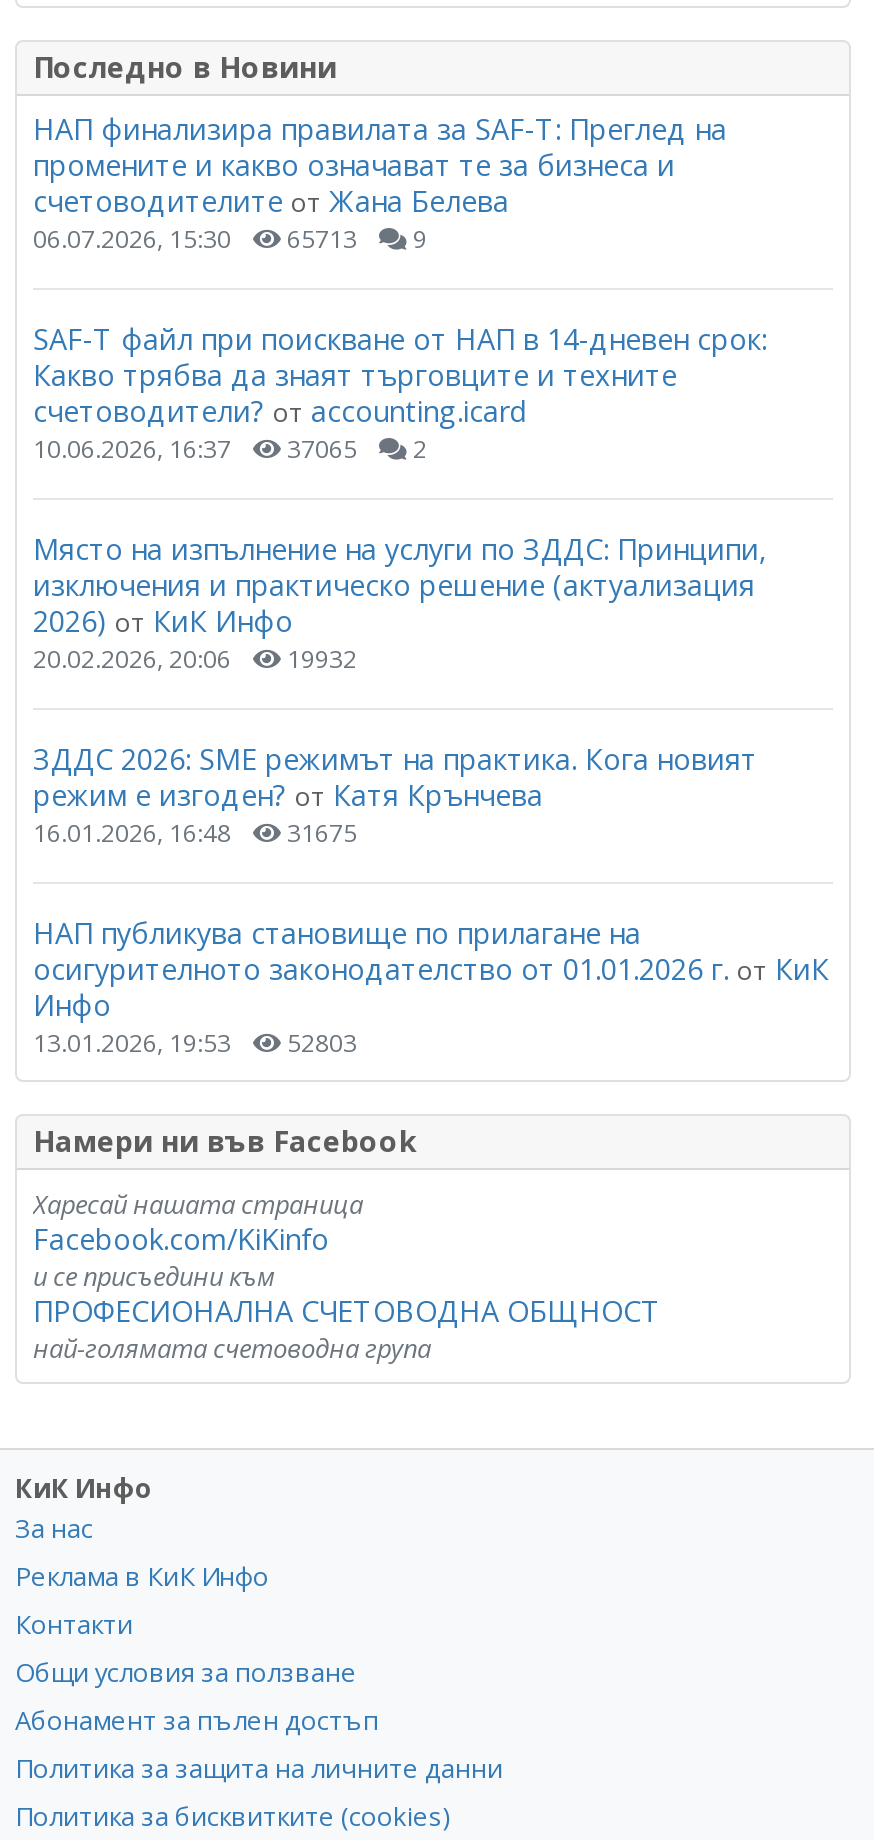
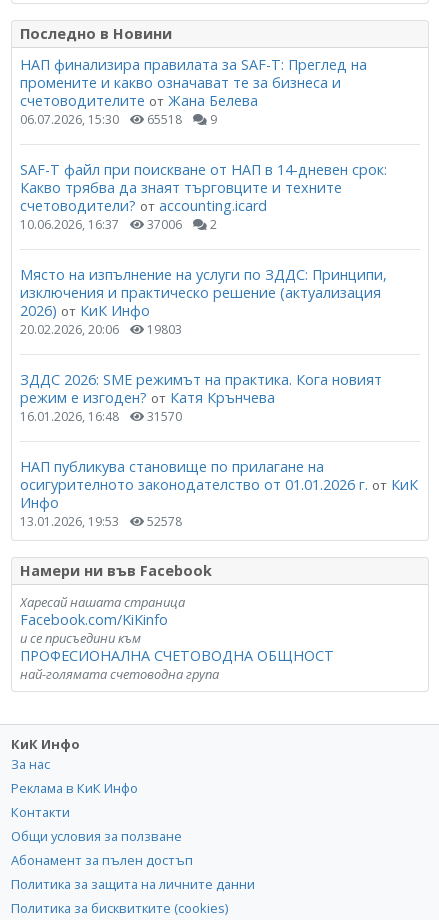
[33,222,427,256] 06.07.2026, 15:30 65713 9 -> [20,111,217,128] 06.07.2026, 15:30 65518 9
[33,432,427,466] 10.06.2026, 16:37 37065 2 -> [20,216,217,233] 10.06.2026, 16:37 37006 2
[33,642,357,676] 20.02.2026, 20:06 19932 -> [20,321,182,338] 20.02.2026, 20:06 19803
[33,816,357,850] 16.01.2026, 16:48 31675 -> [20,408,182,425] 16.01.2026, 16:48 31570
[33,1026,357,1060] 13.01.2026, 19:53 52803 -> [20,513,182,530] 13.01.2026, 19:53 52578

